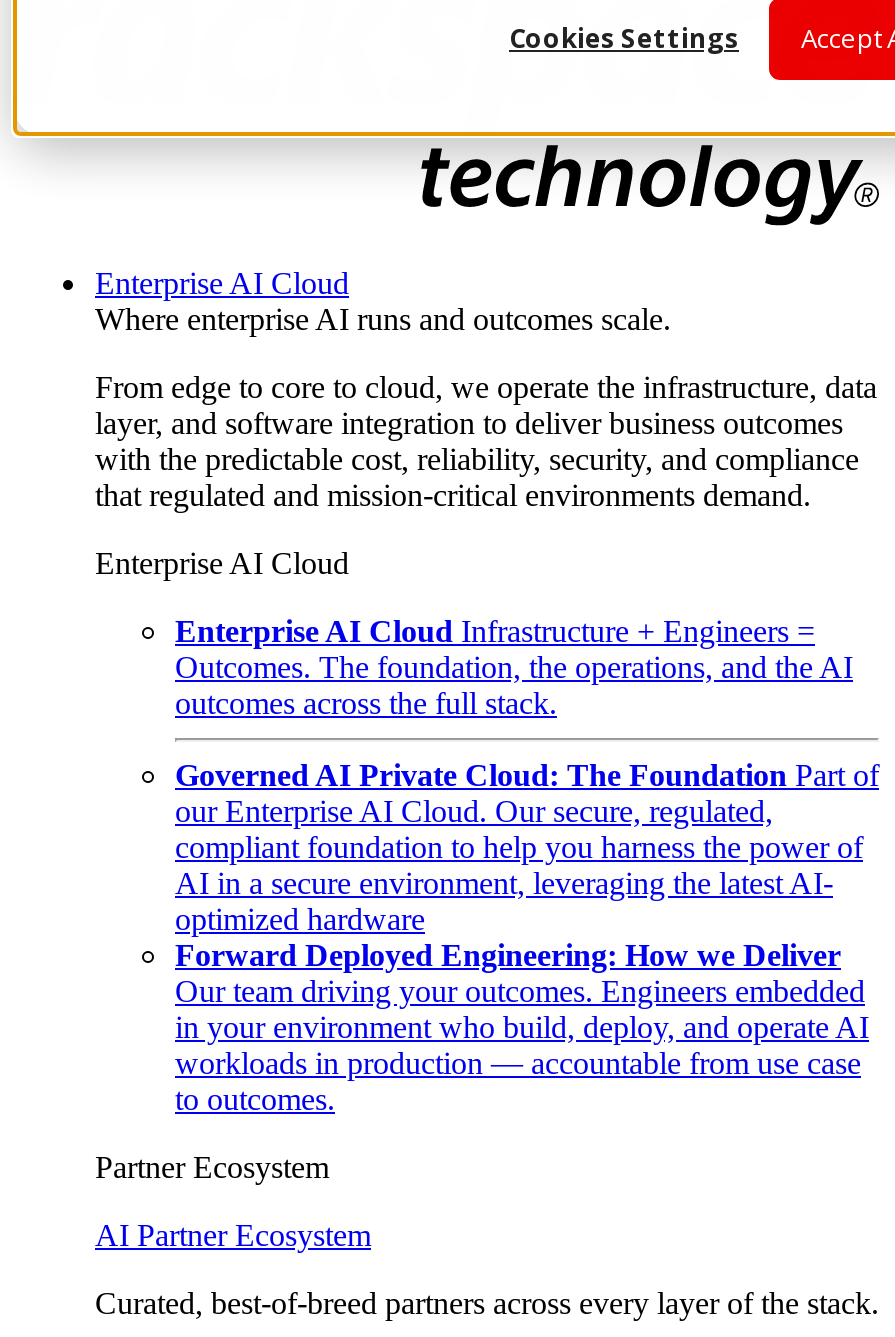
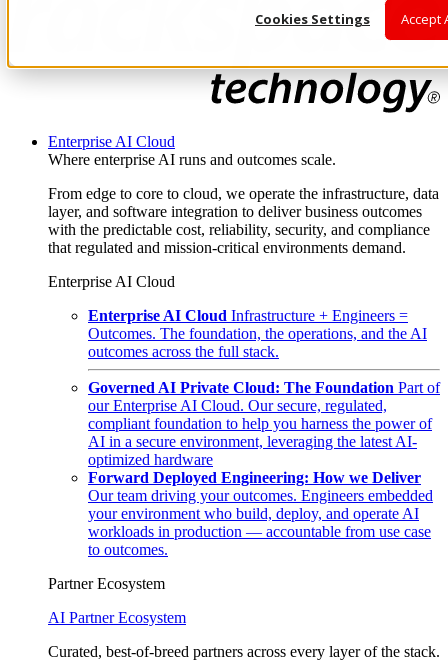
[175,1010,869,1044] in your environment who build, deploy, and operate AI -> [88,505,419,522] your environment who build, deploy, and operate AI

